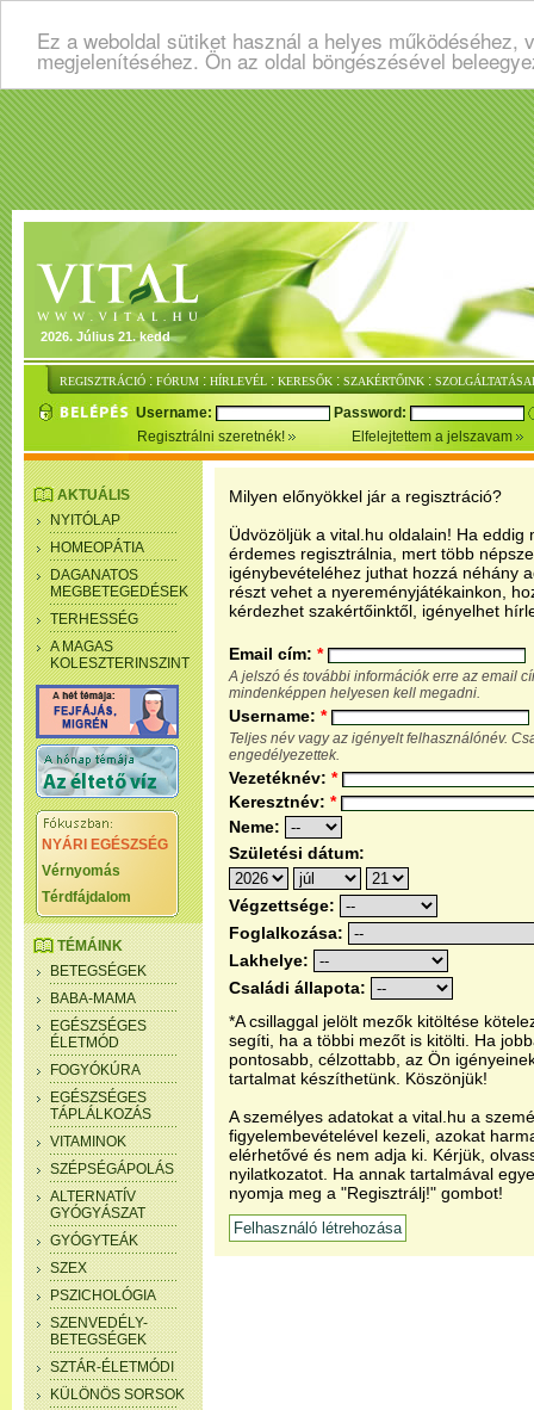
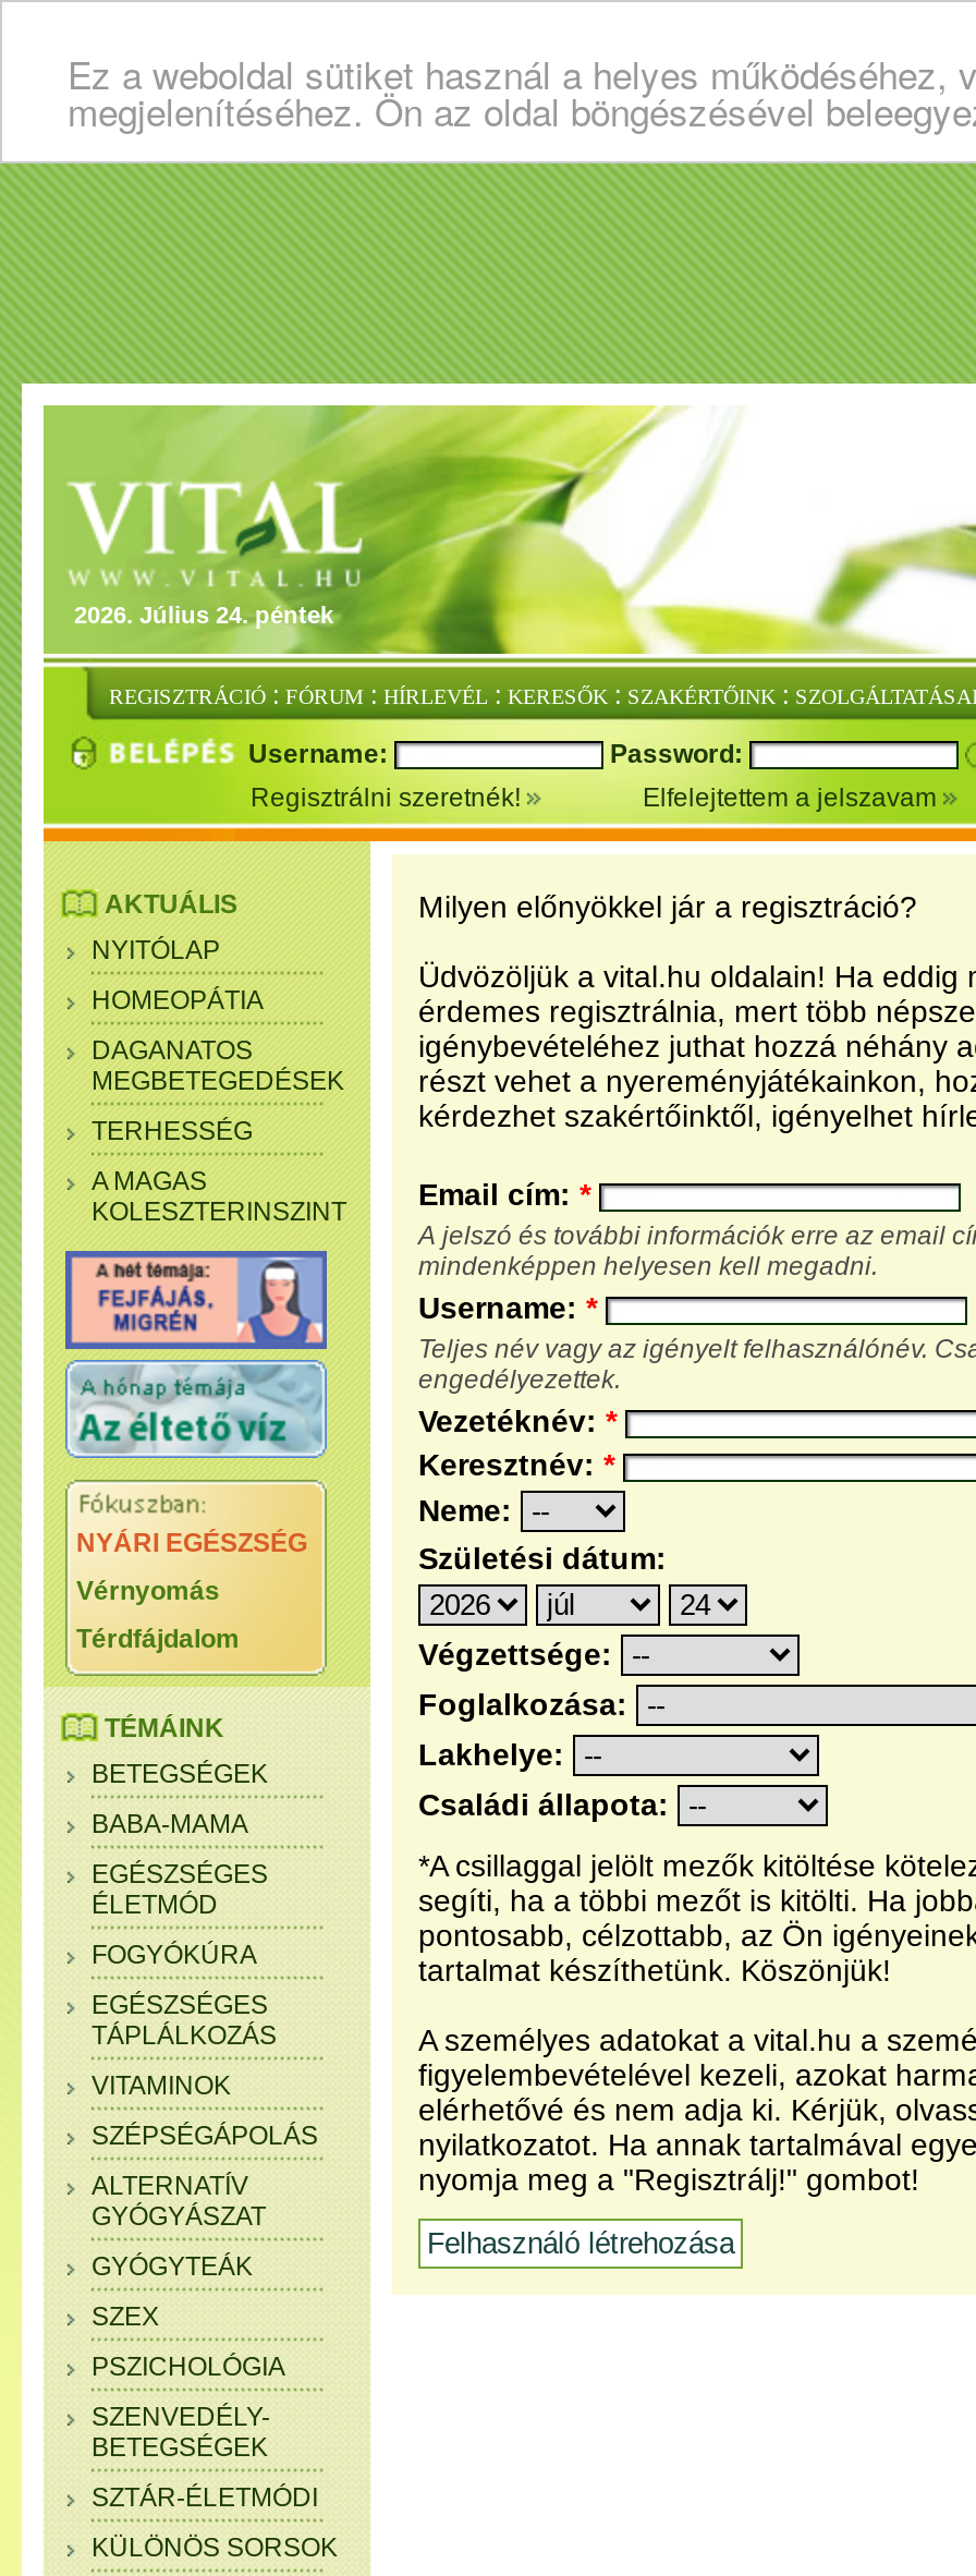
[41,329,170,344] 2026. Július 21. kedd -> [74,602,333,628] 2026. Július 24. péntek

